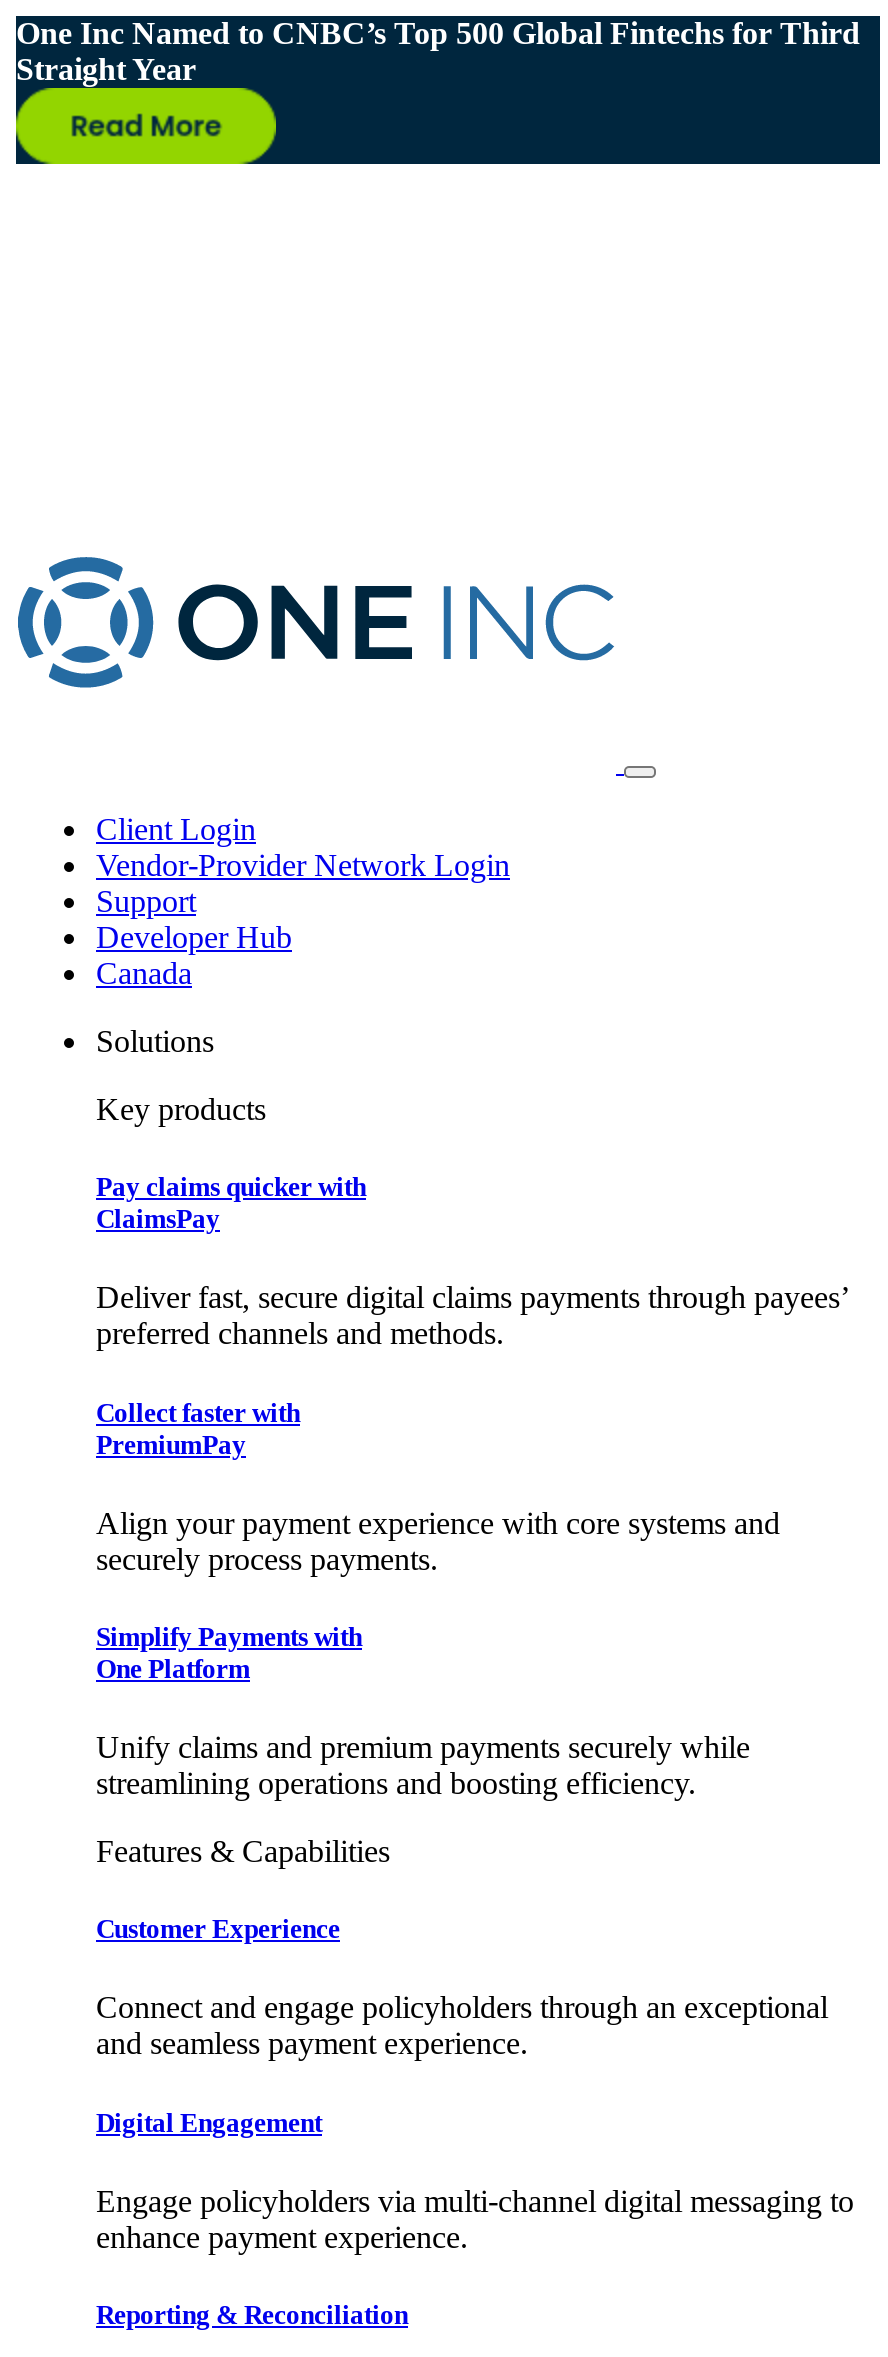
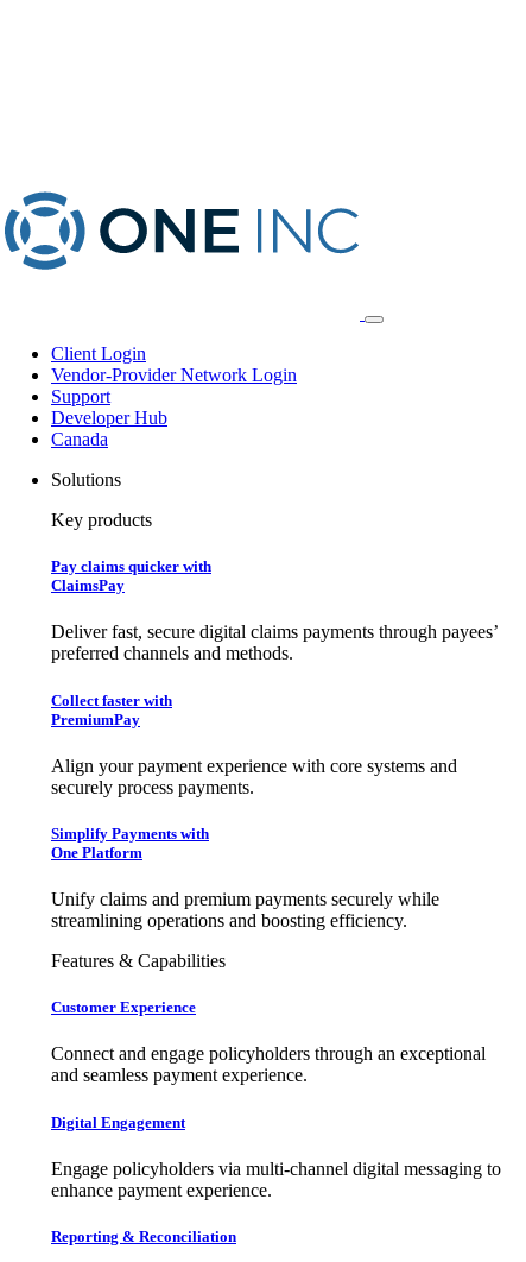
[16,16,860,86] One Inc Named to CNBC’s Top 500 Global Fintechs for Third | Straight Year -> none

